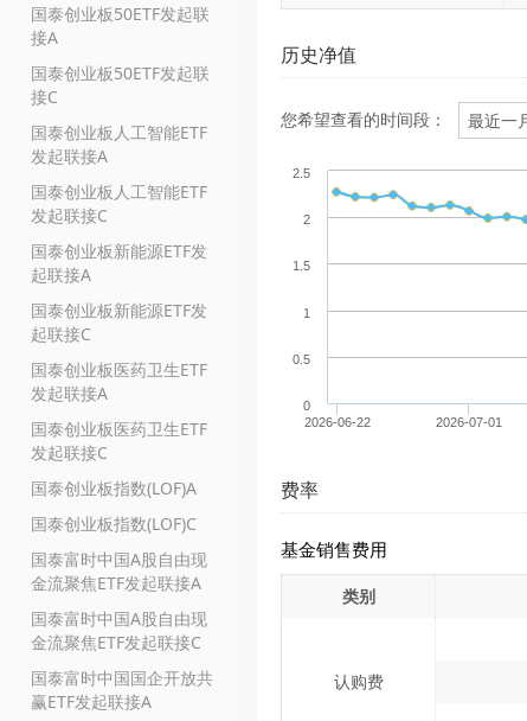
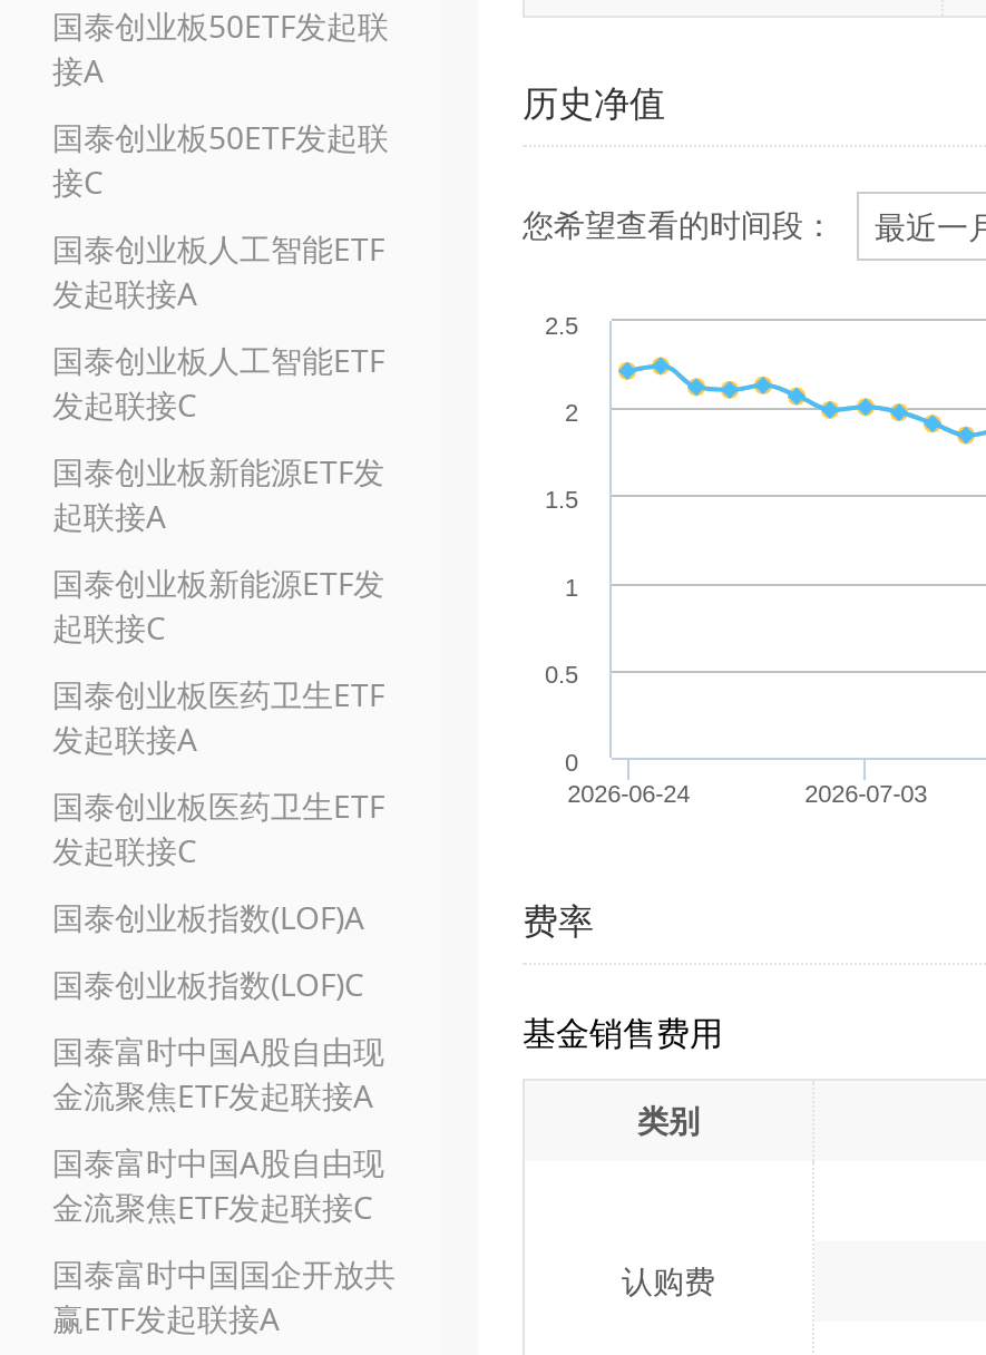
[330,186,523,236] [image] -> [616,352,979,448] [image]
[304,415,371,429] 2026-06-22 -> [567,780,690,808] 2026-06-24
[436,415,502,429] 2026-07-01 -> [805,780,927,808] 2026-07-03

